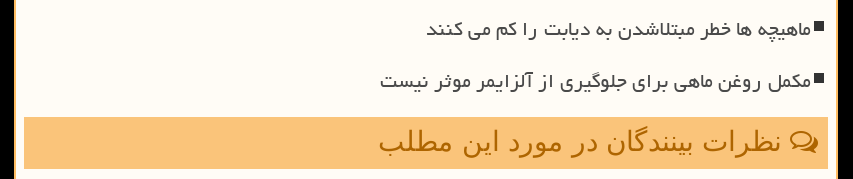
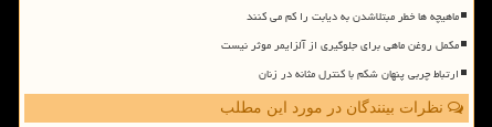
none -> [259,63,459,85] ارتباط چربی پنهان شکم با کنترل مثانه در زنان

